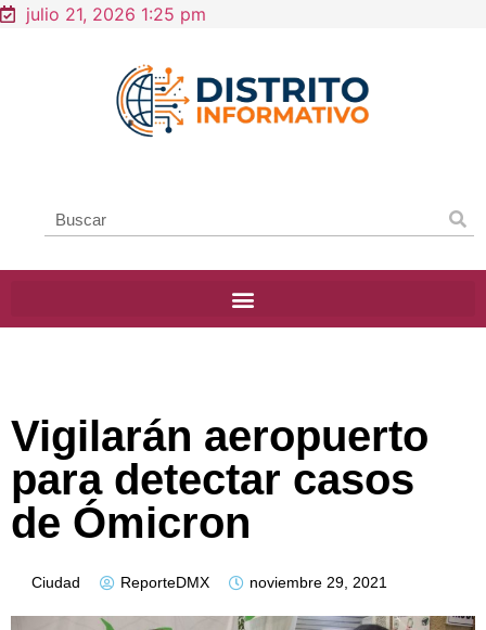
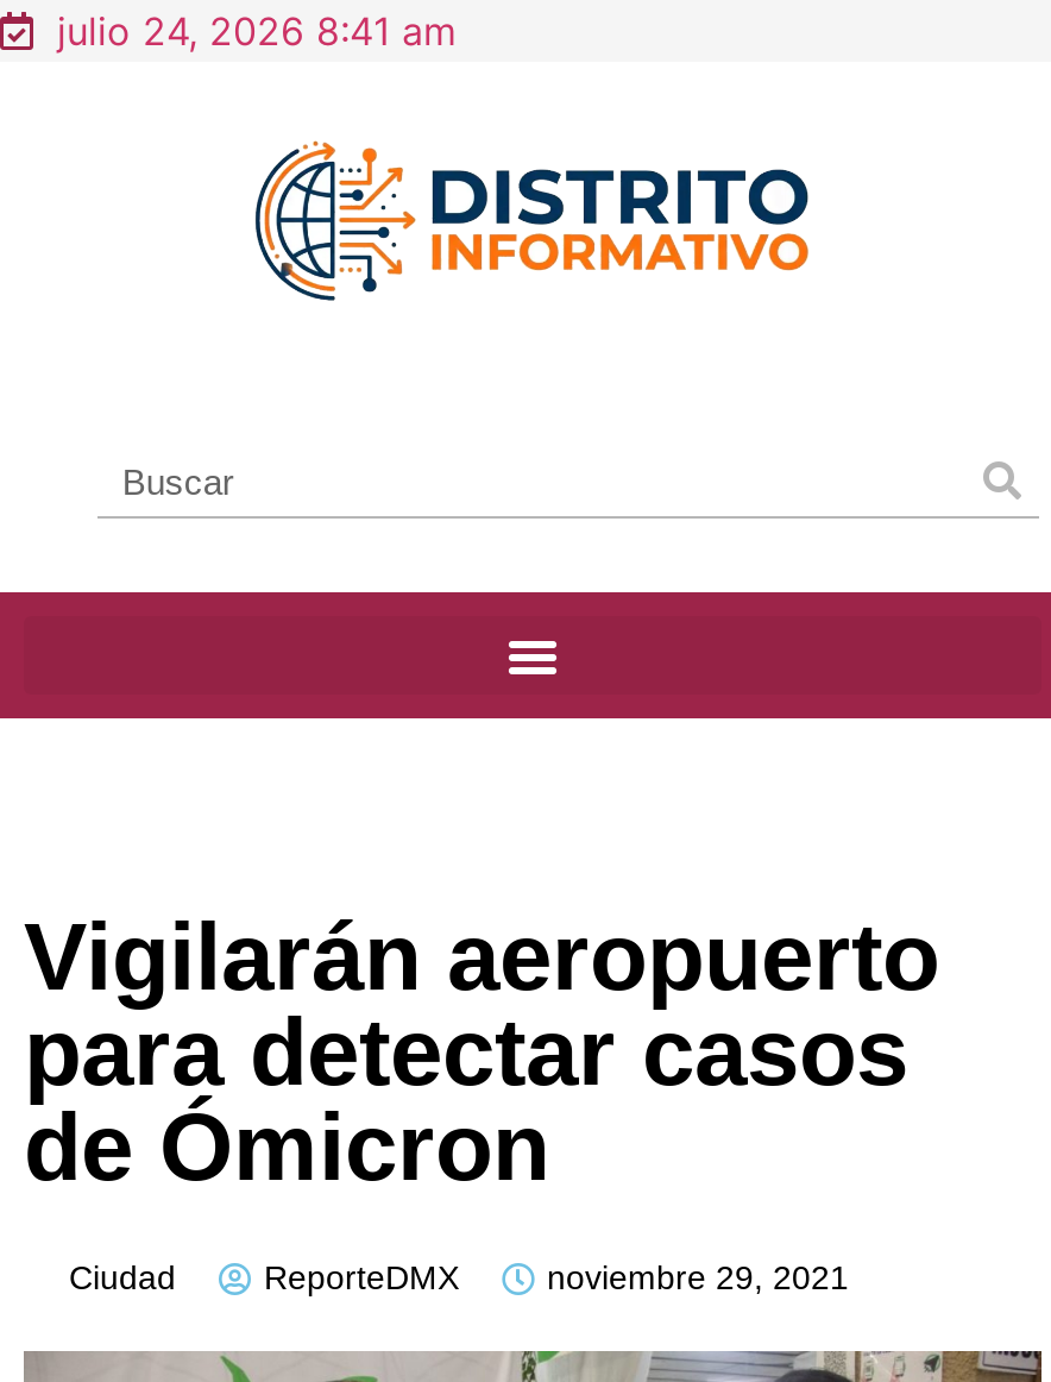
[26,3,206,25] julio 21, 2026 1:25 pm -> [57,7,457,55] julio 24, 2026 8:41 am

